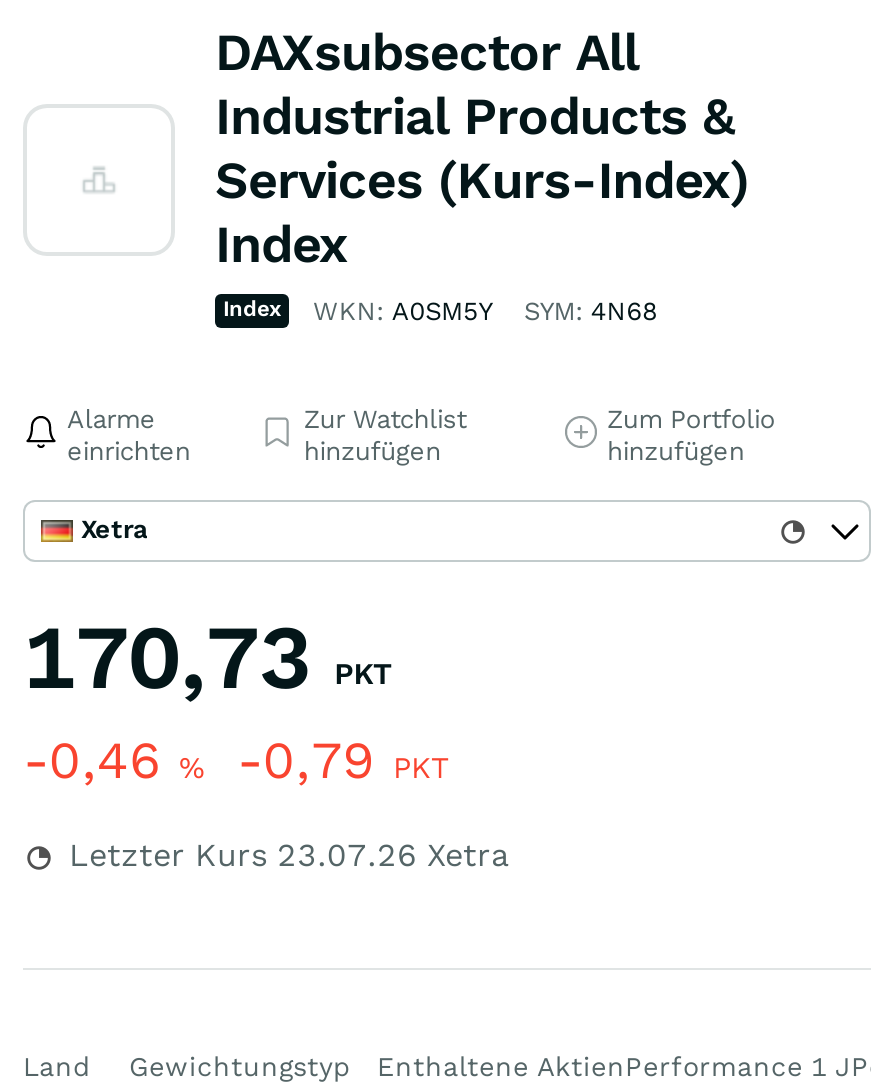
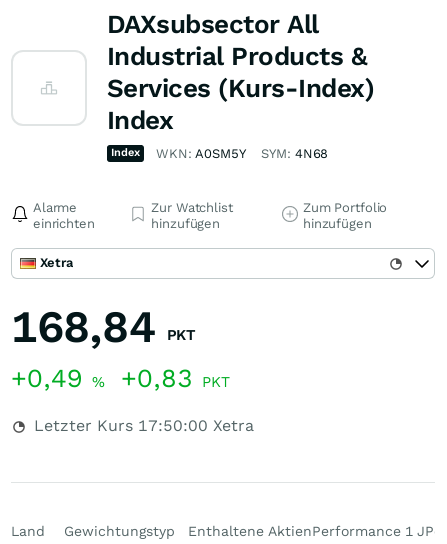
[23,604,392,710] 170,73 PKT -> [11,300,196,353] 168,84 PKT
[23,730,449,790] -0,46% -0,79 PKT -> [11,363,230,393] +0,49% +0,83 PKT
[59,836,509,874] Letzter Kurs 23.07.26 Xetra -> [29,416,254,435] Letzter Kurs 17:50:00 Xetra

